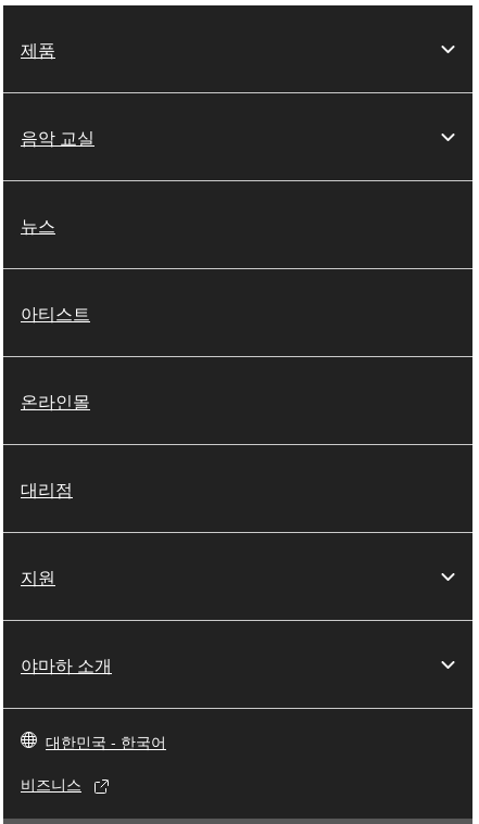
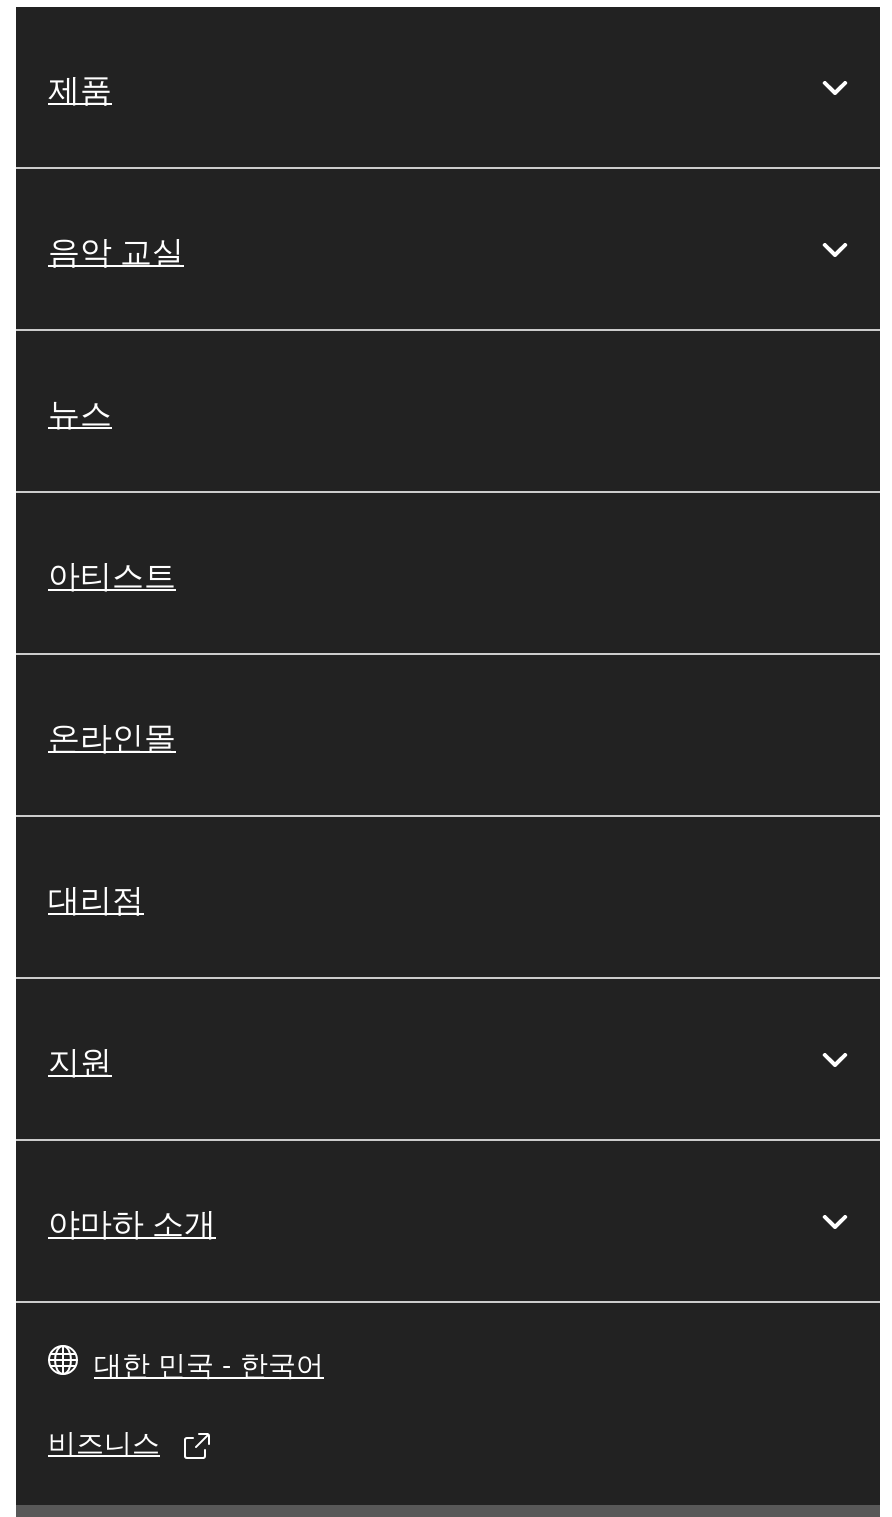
[46,731,166,753] 대한민국 - 한국어 -> [94,1344,324,1384] 대한 민국 - 한국어

